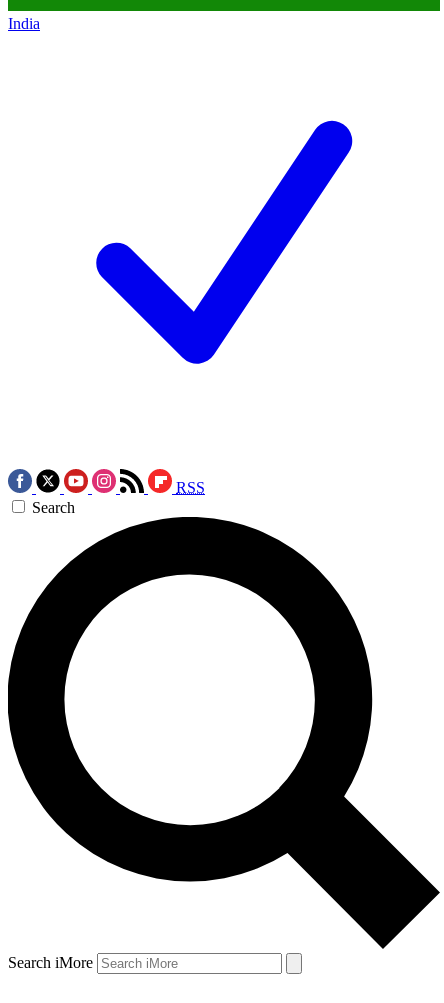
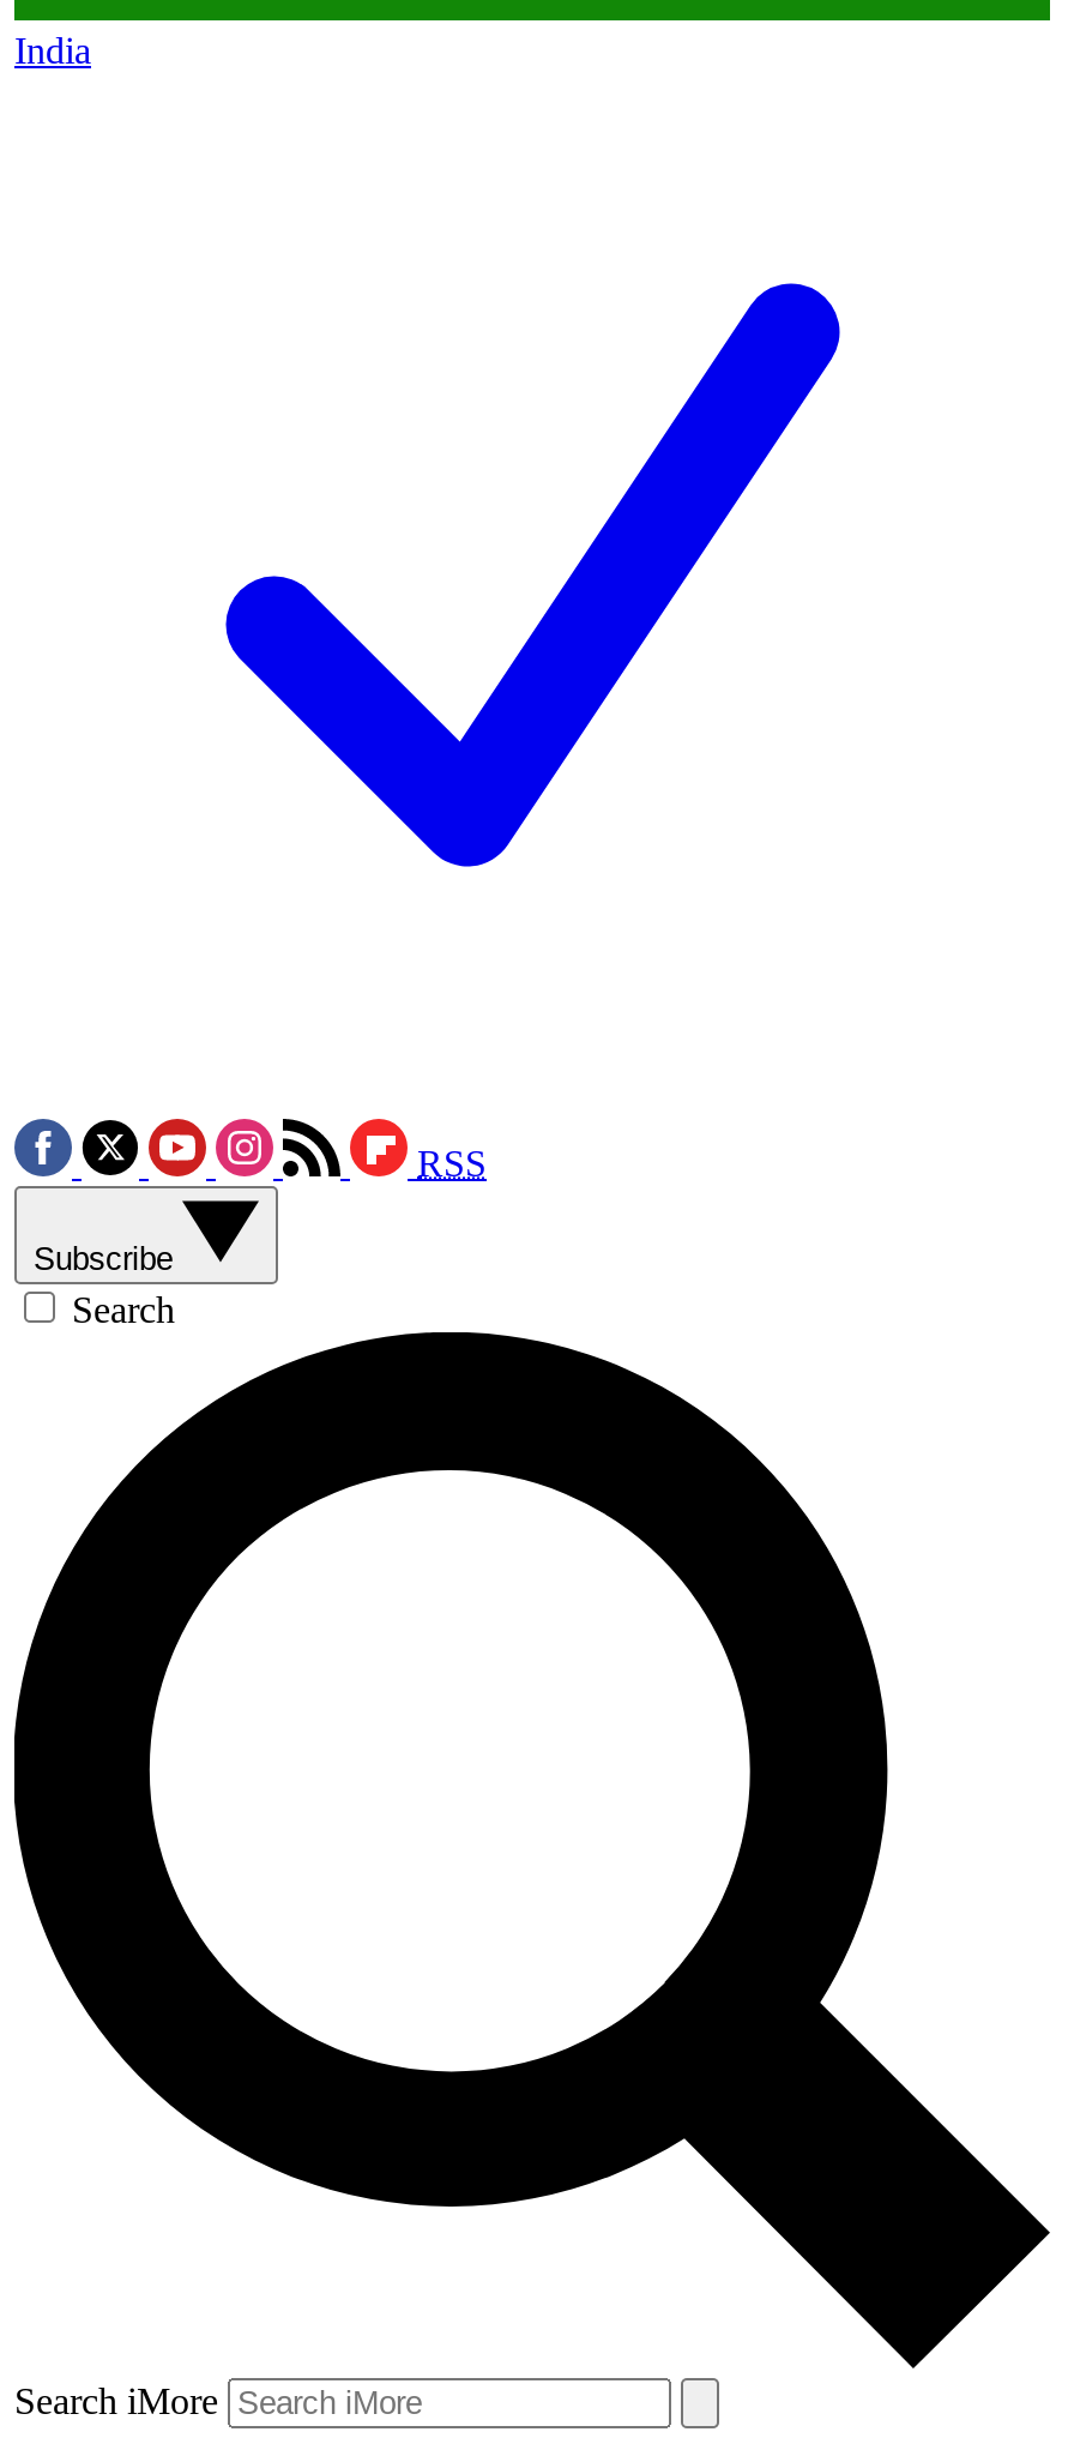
none -> [34,1242,182,1278] Subscribe

